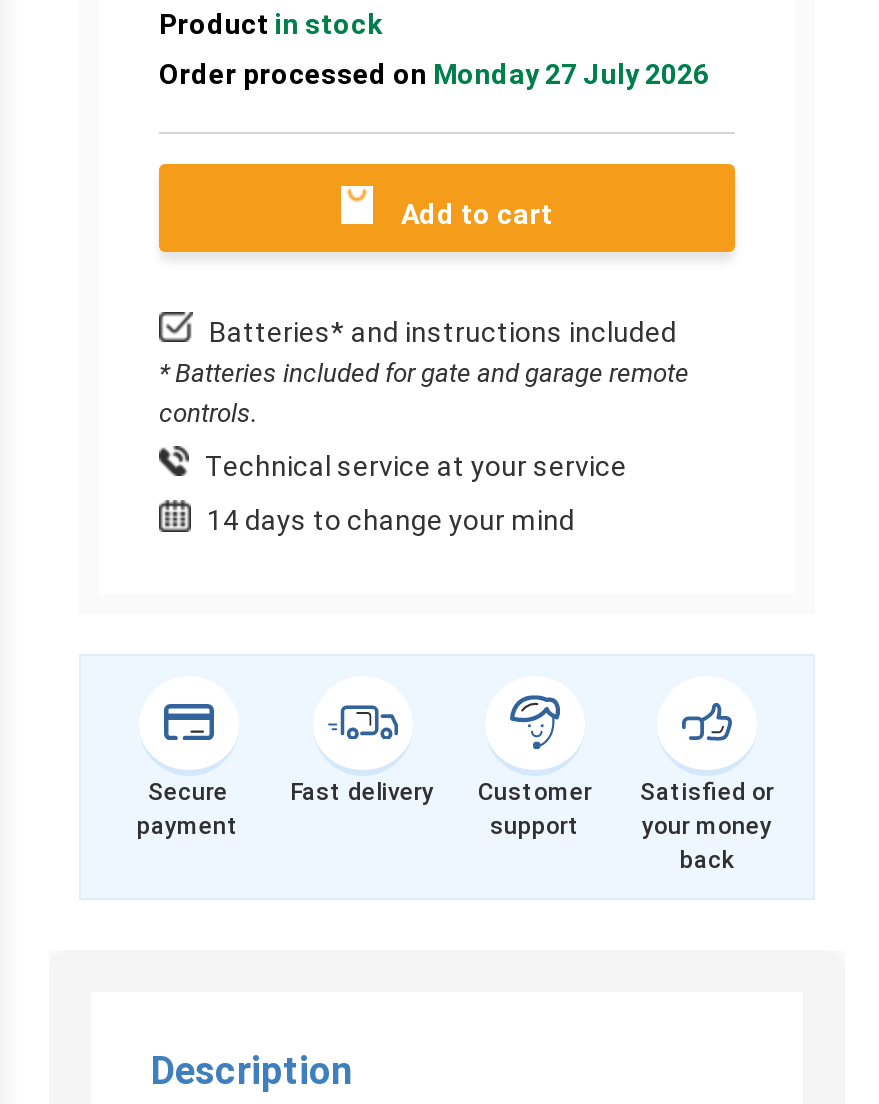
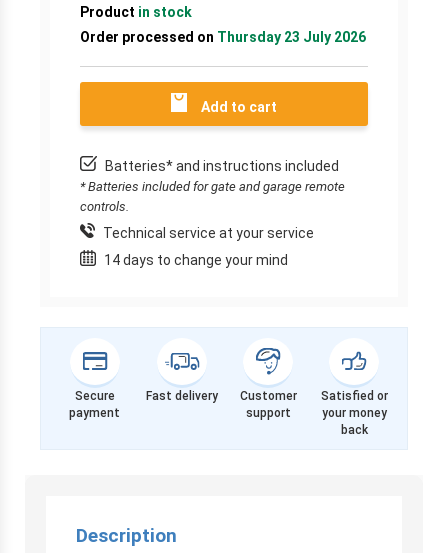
[159,57,709,89] Order processed on Monday 27 July 2026 -> [80,29,366,45] Order processed on Thursday 23 July 2026

